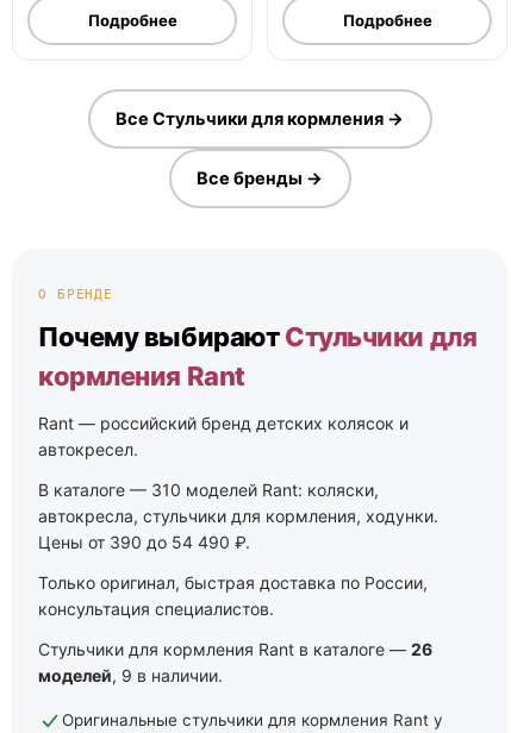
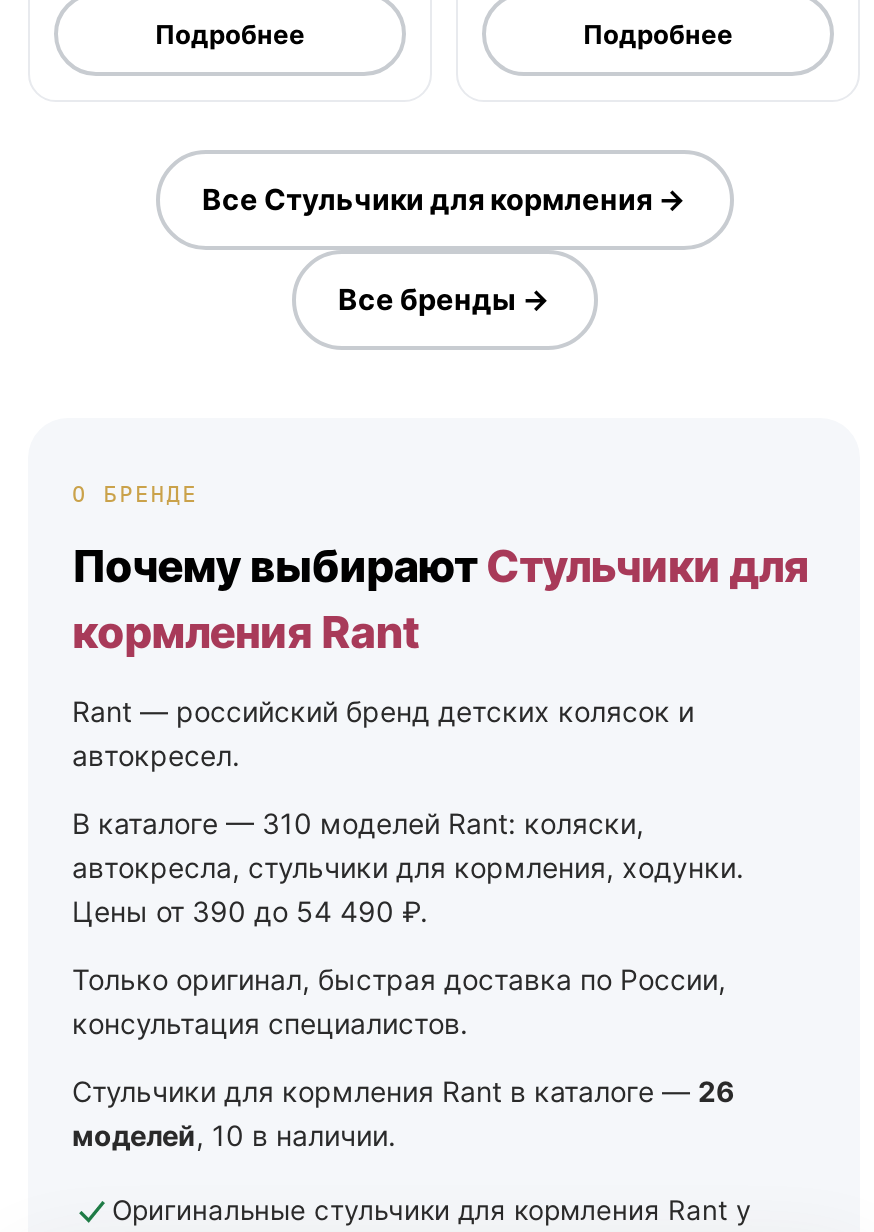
[38,666,223,686] моделей, 9 в наличии. -> [72,1119,396,1153] моделей, 10 в наличии.

